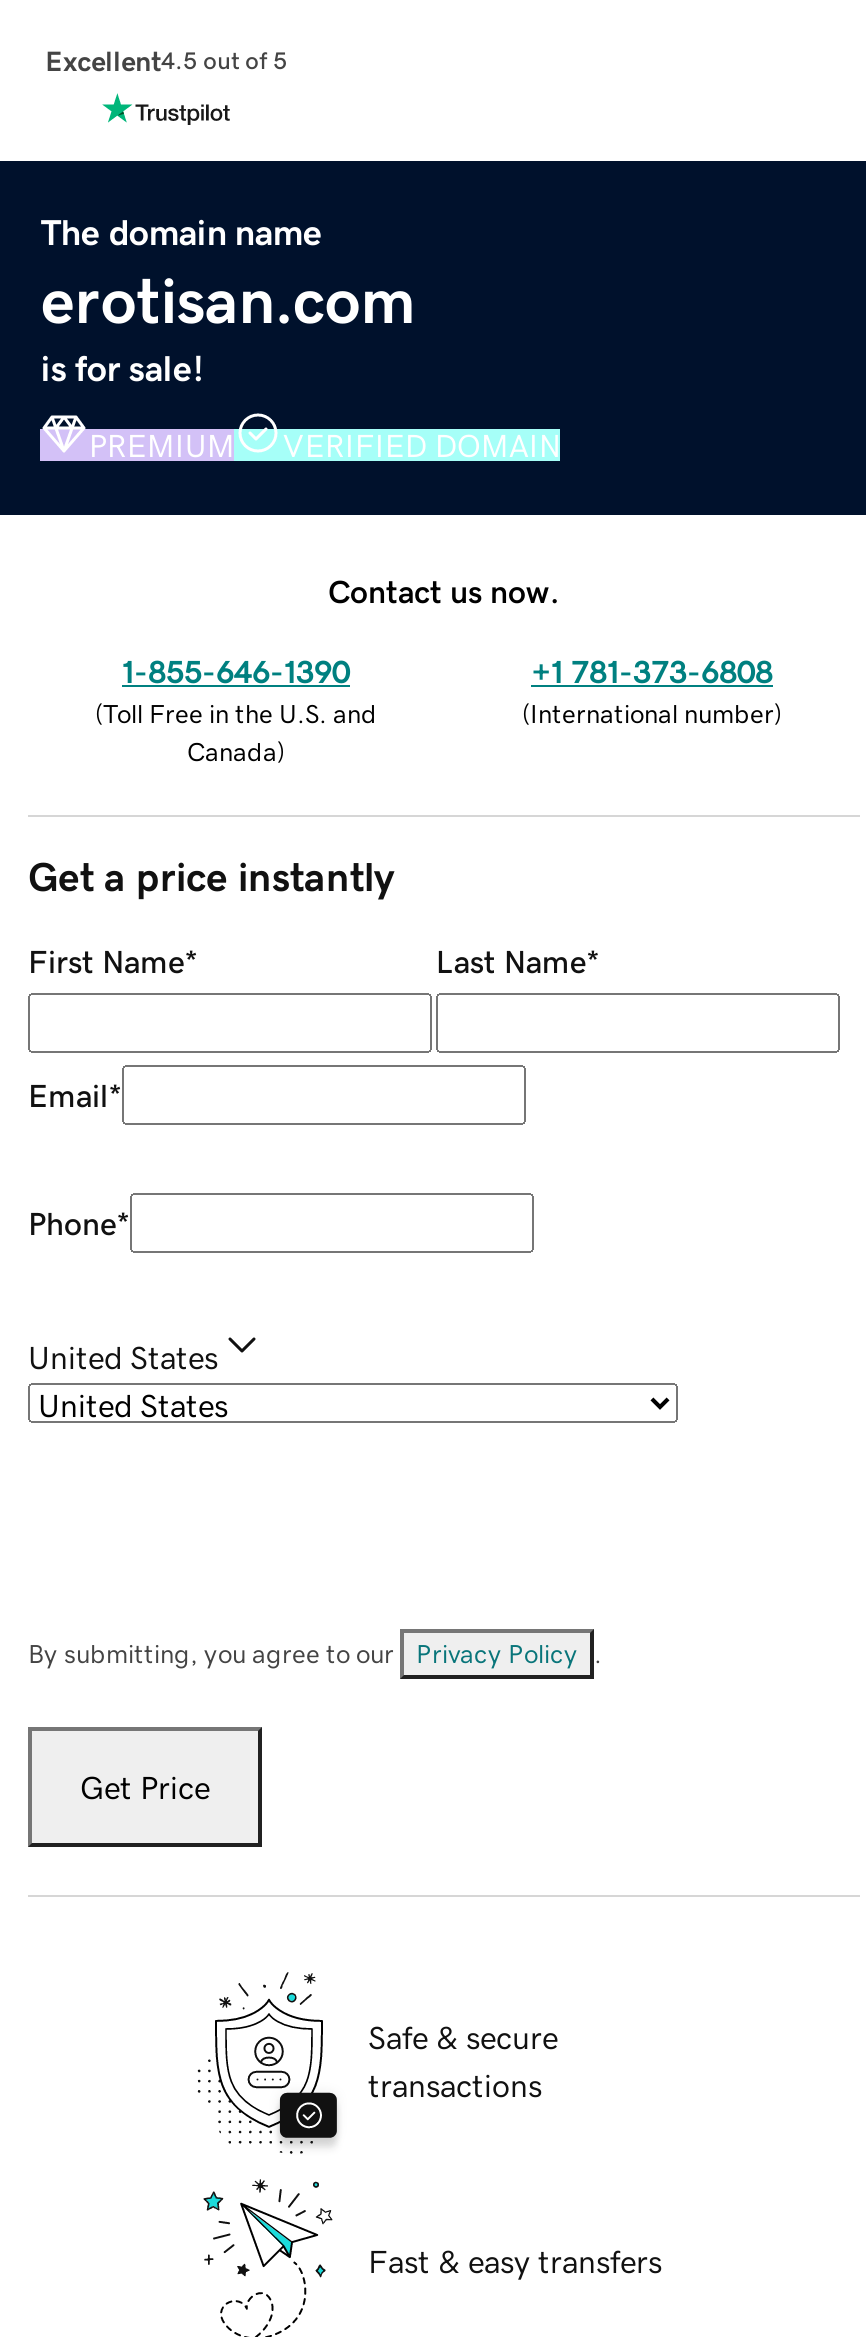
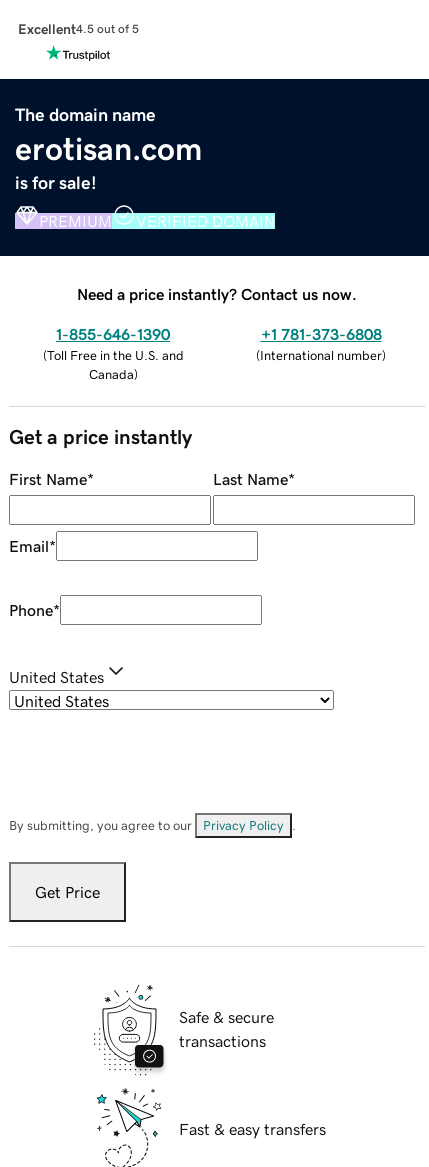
[328,574,560,606] Contact us now. -> [77,286,357,302] Need a price instantly? Contact us now.

